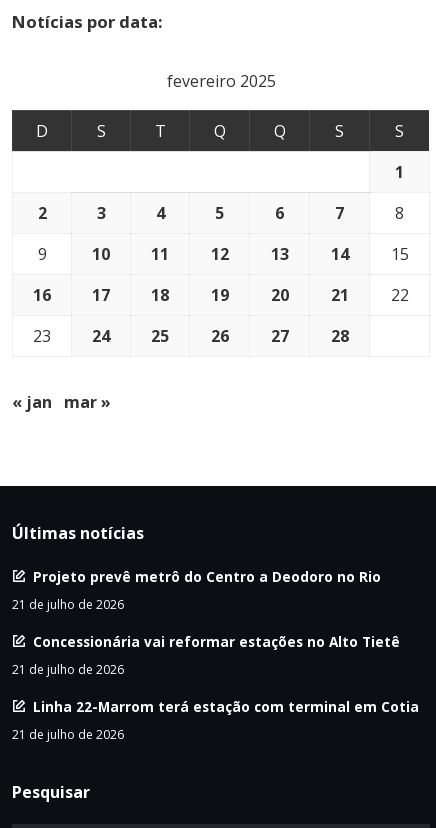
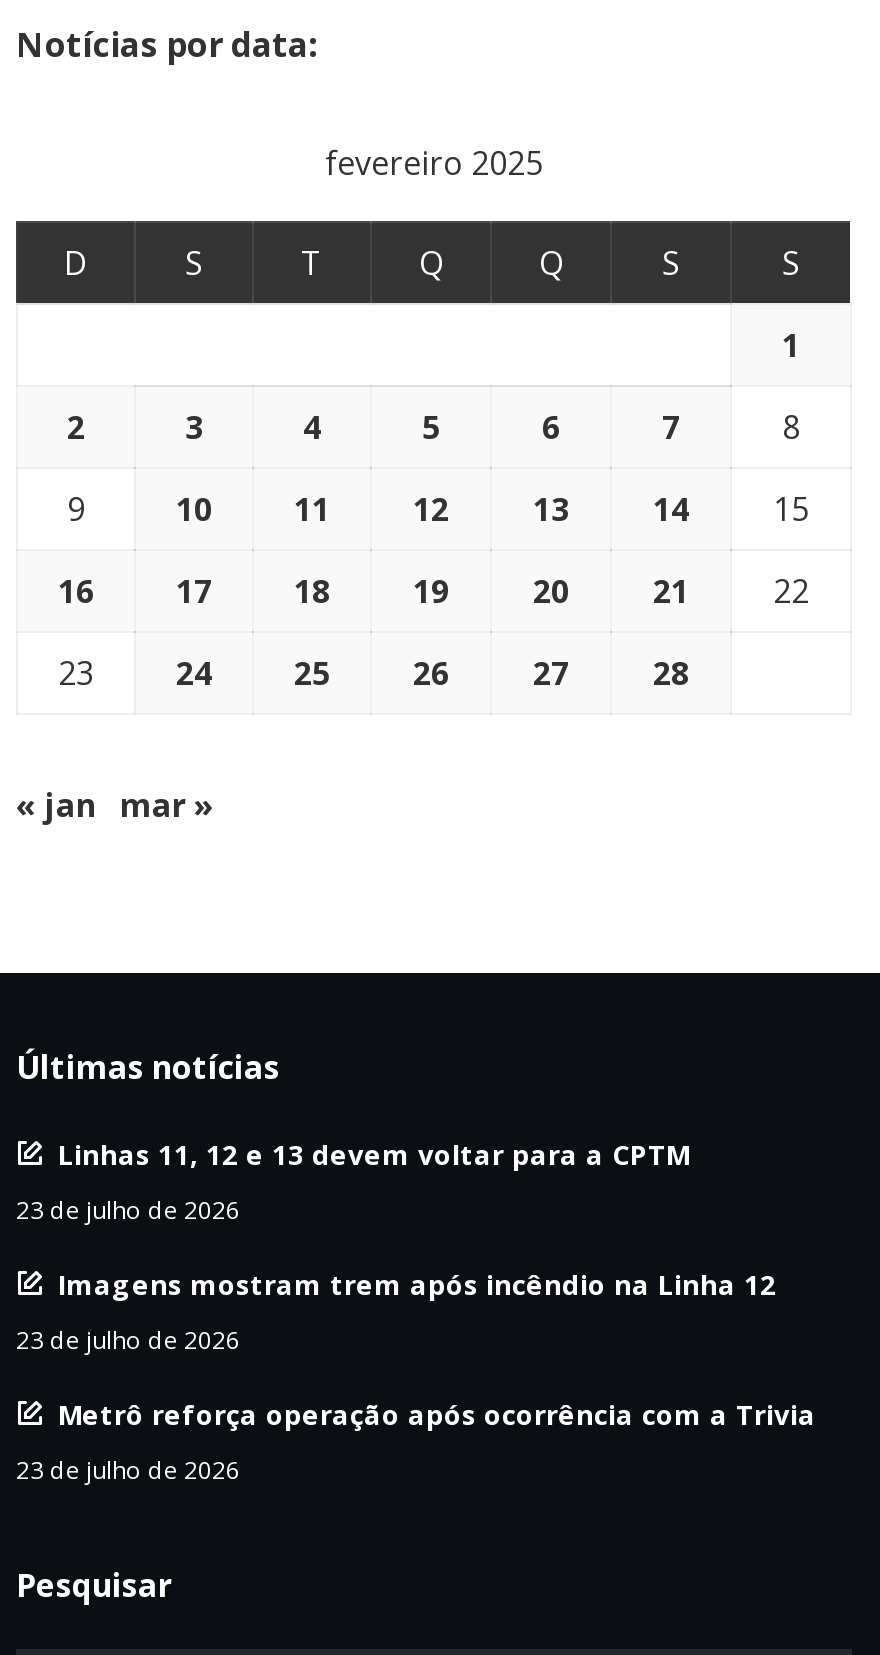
[33,566,381,585] Projeto prevê metrô do Centro a Deodoro no Rio -> [58,1134,690,1172] Linhas 11, 12 e 13 devem voltar para a CPTM
[12,595,124,612] 21 de julho de 2026 -> [16,1192,240,1226] 23 de julho de 2026
[33,631,400,650] Concessionária vai reformar estações no Alto Tietê -> [58,1264,776,1302] Imagens mostram trem após incêndio na Linha 12
[12,660,124,677] 21 de julho de 2026 -> [16,1322,240,1356] 23 de julho de 2026
[33,696,419,715] Linha 22-Marrom terá estação com terminal em Cotia -> [58,1394,816,1432] Metrô reforça operação após ocorrência com a Trivia
[12,725,124,742] 21 de julho de 2026 -> [16,1452,240,1486] 23 de julho de 2026

